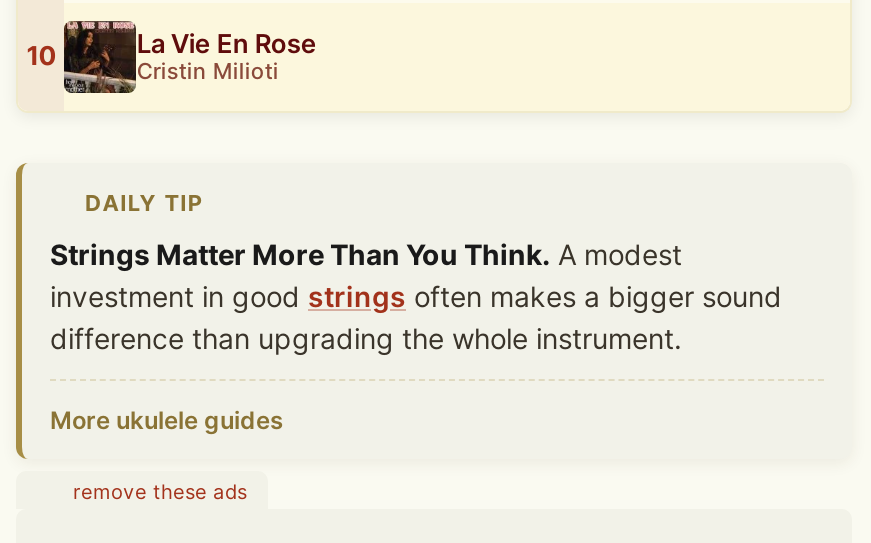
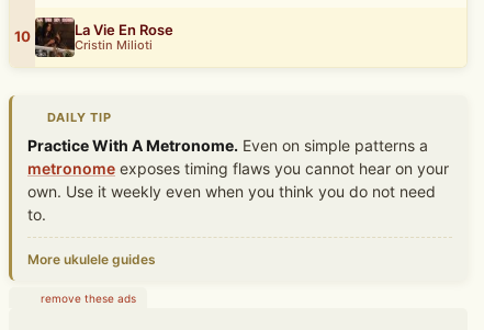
[50,237,782,355] Strings Matter More Than You Think. A modest | investment in good strings often makes a bigger sound | difference than upgrading the whole instrument. -> [27,136,449,224] Practice With A Metronome. Even on simple patterns a | metronome exposes timing flaws you cannot hear on your | own. Use it weekly even when you think you do not need | to.

